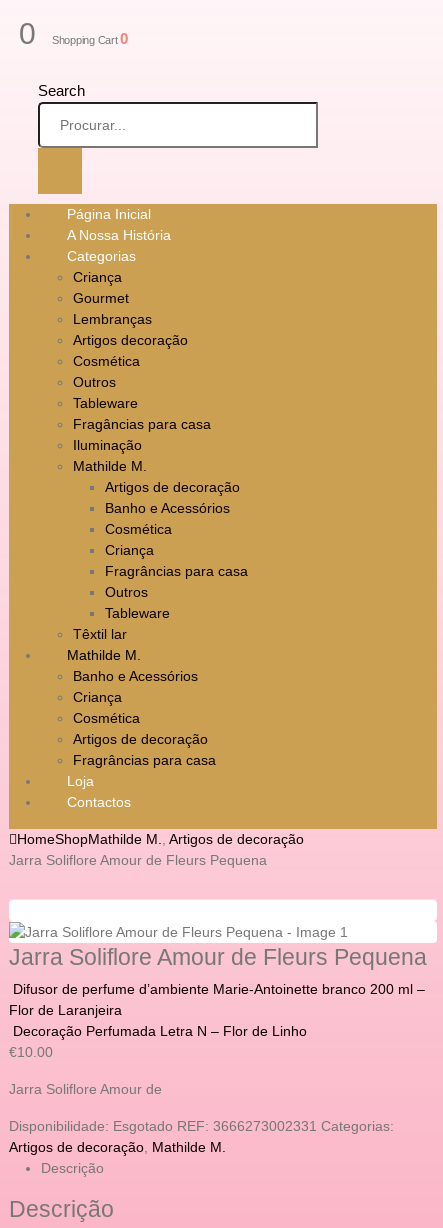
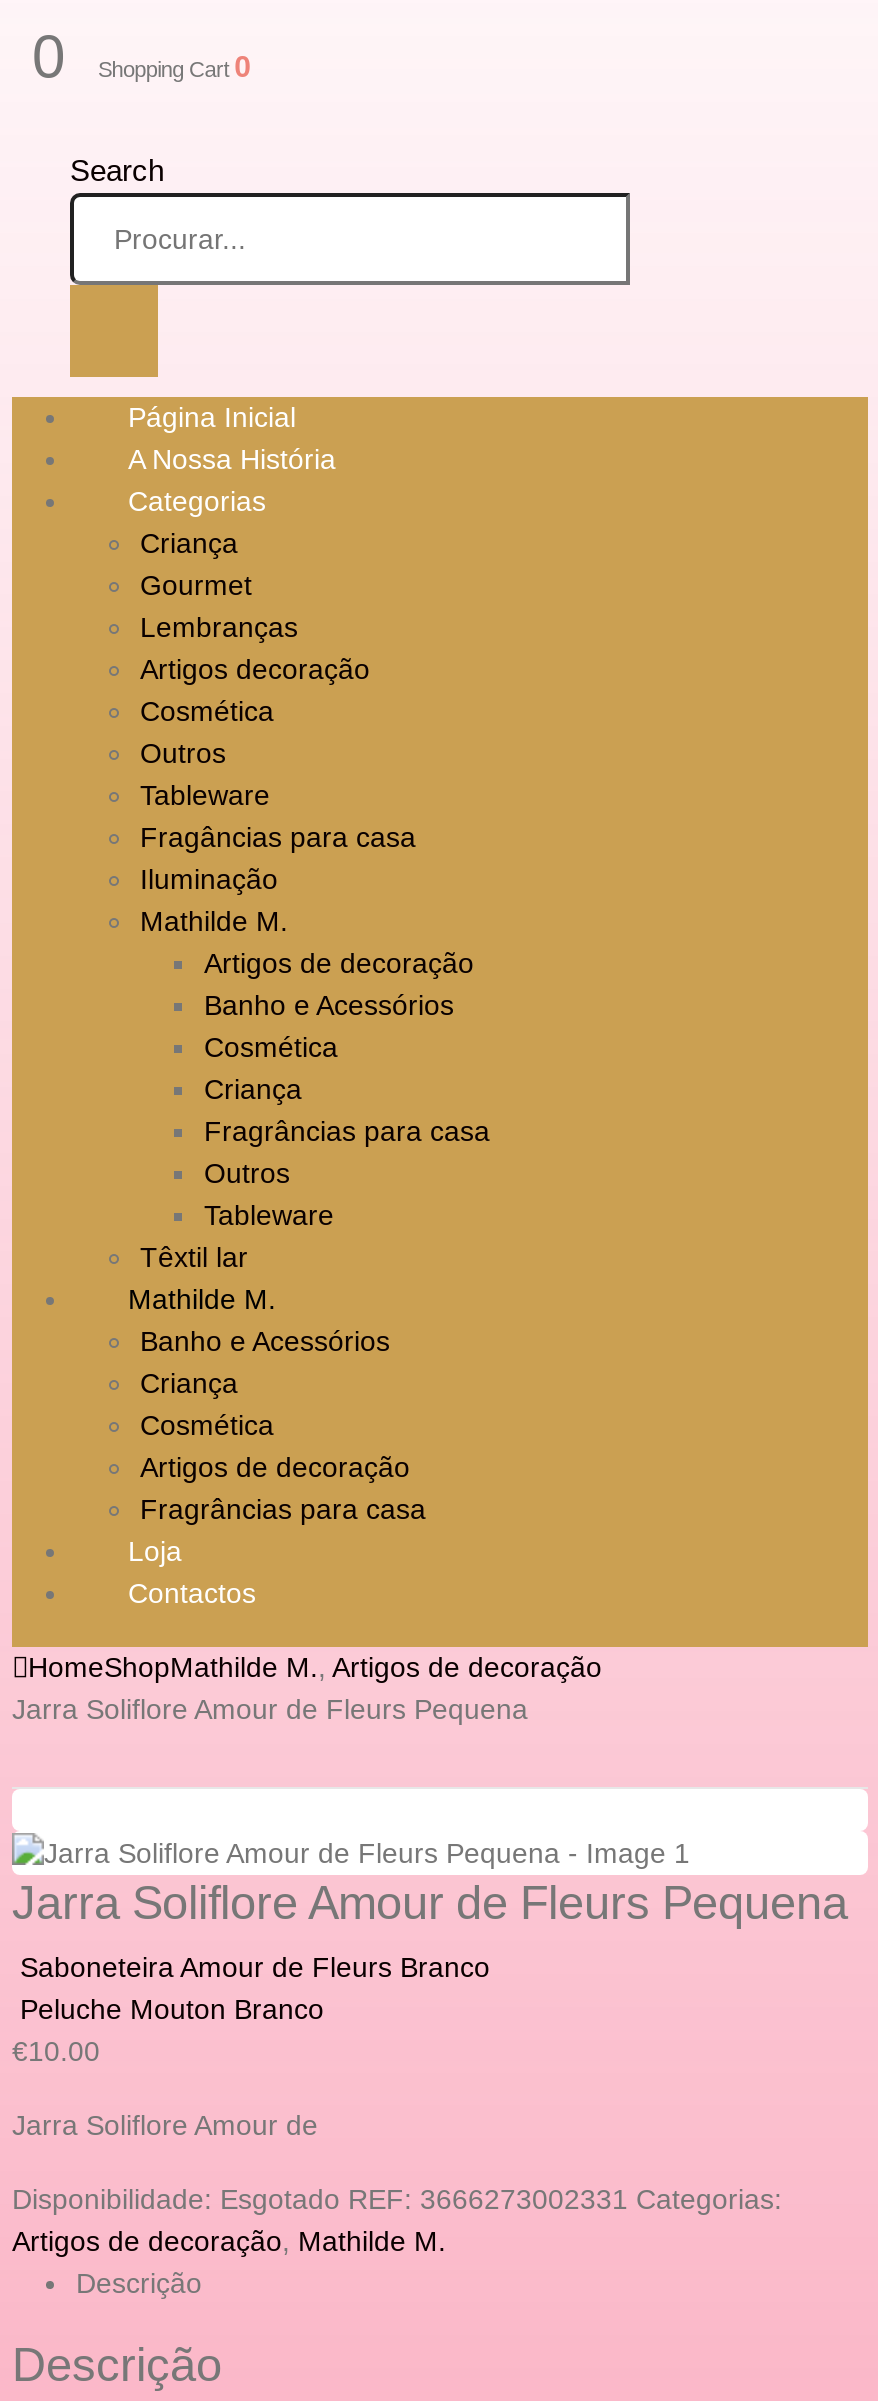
[9,981,425,1039] Difusor de perfume d’ambiente Marie-Antoinette branco 200 ml – | Flor de Laranjeira | Decoração Perfumada Letra N – Flor de Linho -> [20,1951,490,2025] Saboneteira Amour de Fleurs Branco | Peluche Mouton Branco

